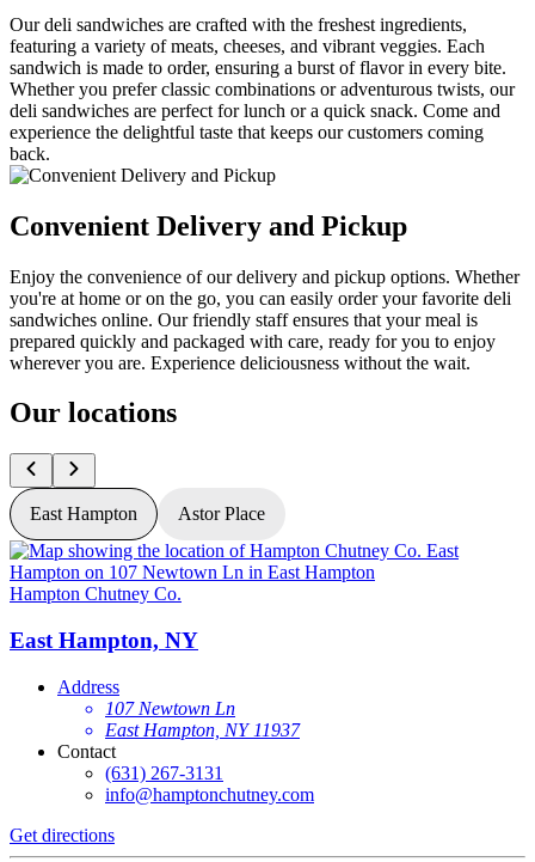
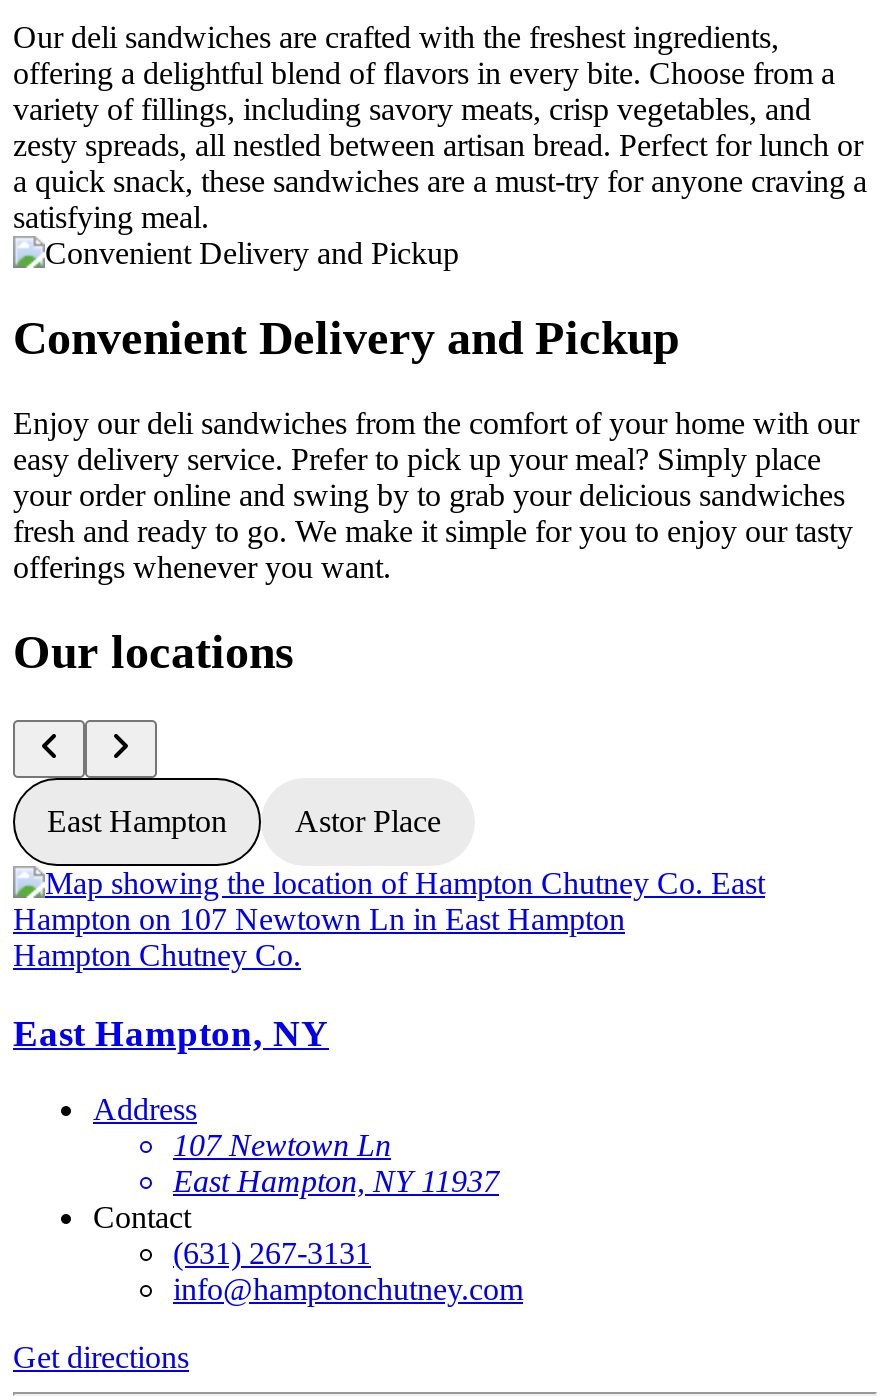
[10,36,515,163] featuring a variety of meats, cheeses, and vibrant veggies. Each | sandwich is made to order, ensuring a burst of flavor in every bite. | Whether you prefer classic combinations or adventurous twists, our | deli sandwiches are perfect for lunch or a quick snack. Come and | experience the delightful taste that keeps our customers coming | back. -> [13,56,867,234] offering a delightful blend of flavors in every bite. Choose from a | variety of fillings, including savory meats, crisp vegetables, and | zesty spreads, all nestled between artisan bread. Perfect for lunch or | a quick snack, these sandwiches are a must-try for anyone craving a | satisfying meal.
[10,266,519,372] Enjoy the convenience of our delivery and pickup options. Whether | you're at home or on the go, you can easily order your favorite deli | sandwiches online. Our friendly staff ensures that your meal is | prepared quickly and packaged with care, ready for you to enjoy | wherever you are. Experience deliciousness without the wait. -> [13,406,859,584] Enjoy our deli sandwiches from the comfort of your home with our | easy delivery service. Prefer to pick up your meal? Simply place | your order online and swing by to grab your delicious sandwiches | fresh and ready to go. We make it simple for you to enjoy our tasty | offerings whenever you want.

